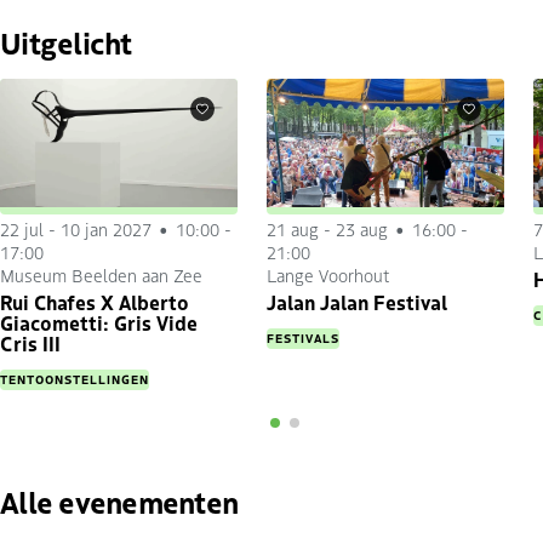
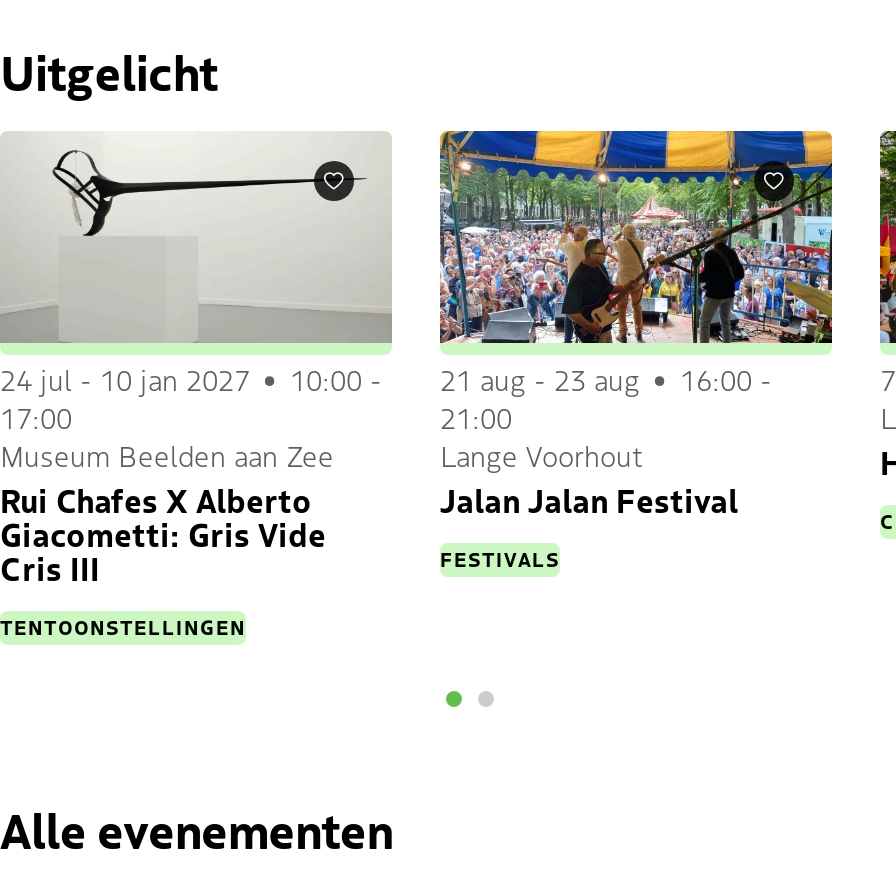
[0,217,468,241] 22 jul - 10 jan 2027 10:00 - 21 aug - 23 aug 16:00 - -> [0,359,772,399] 24 jul - 10 jan 2027 10:00 - 21 aug - 23 aug 16:00 -

